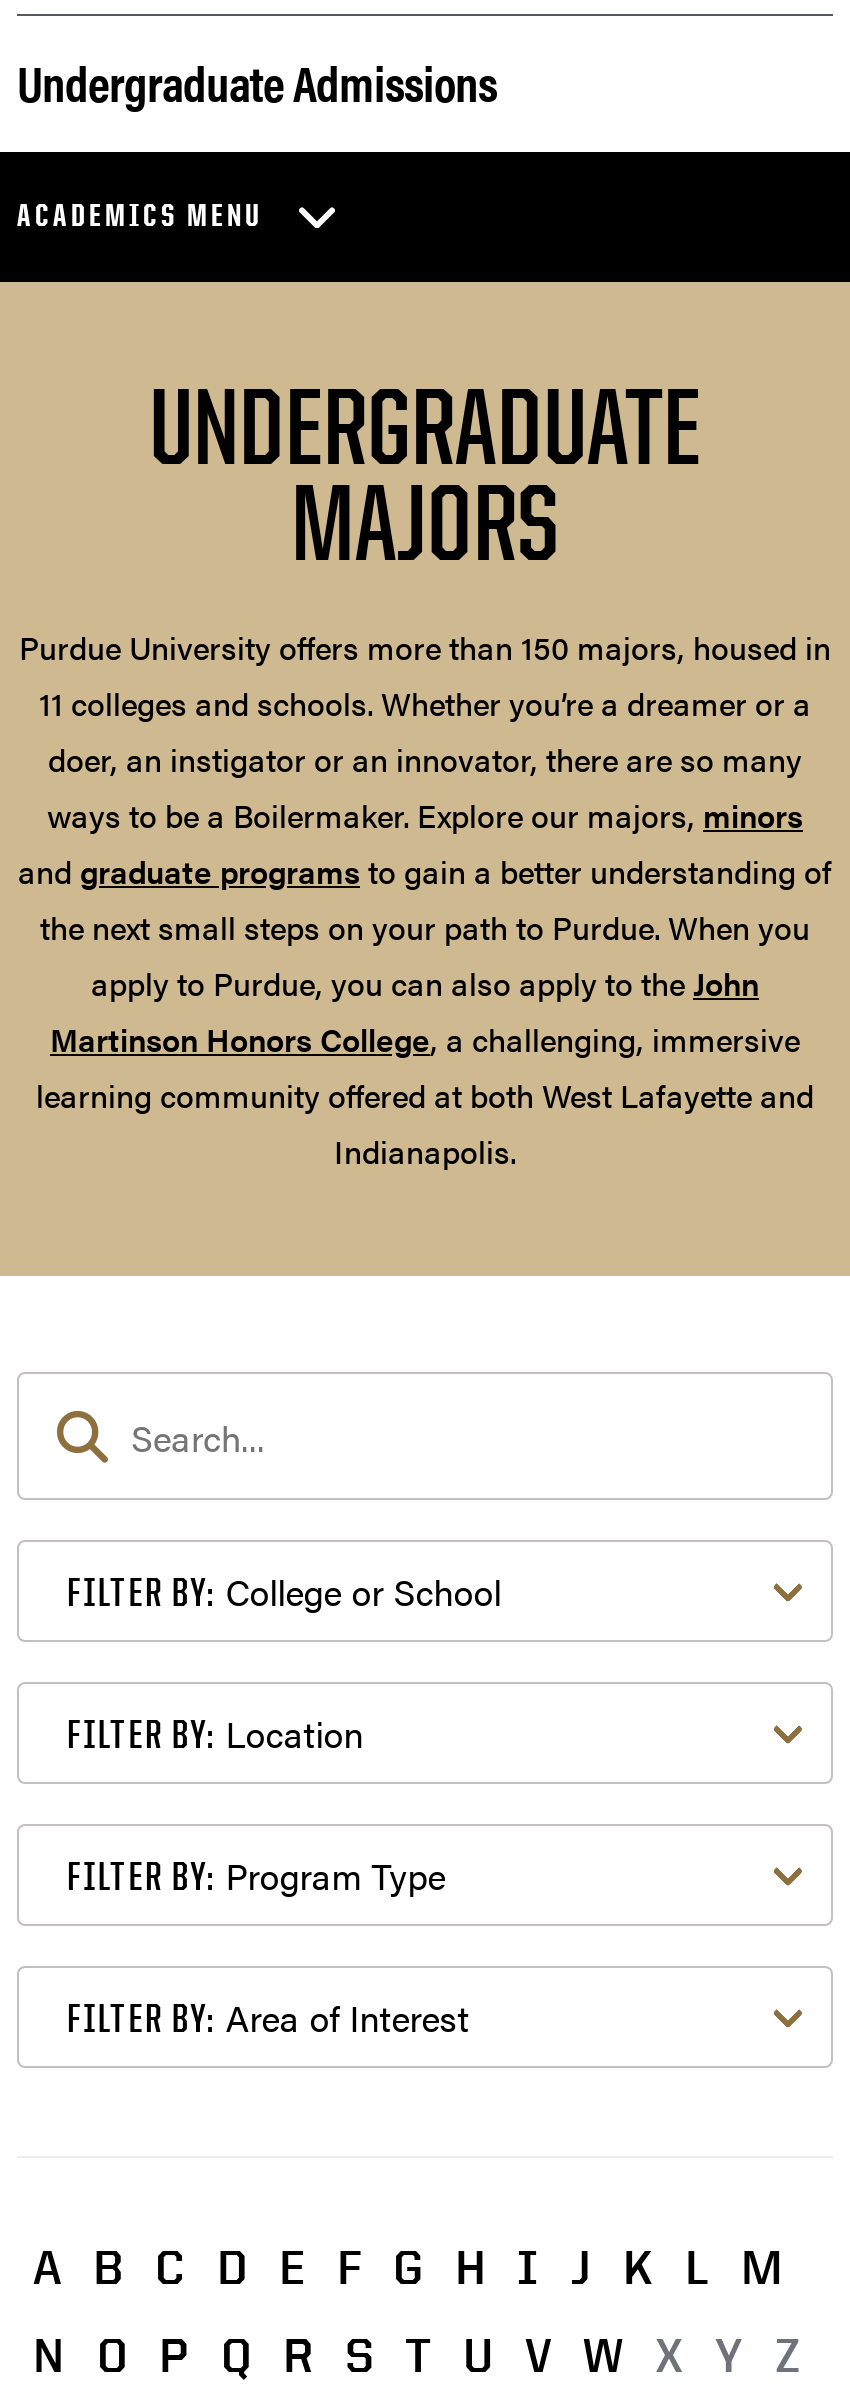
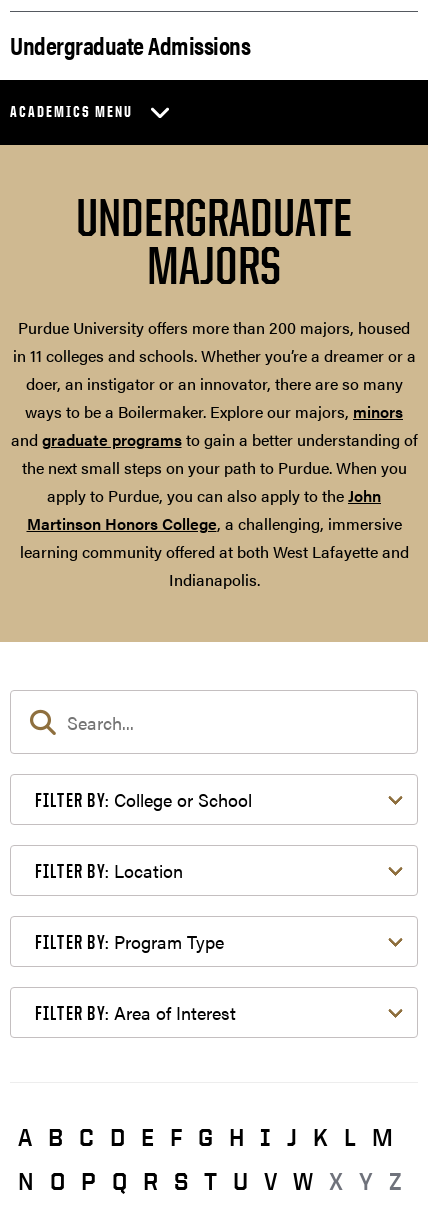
[19,624,831,726] Purdue University offers more than 150 majors, housed in | 11 colleges and schools. Whether you’re a dreamer or a -> [12,316,415,367] Purdue University offers more than 200 majors, housed | in 11 colleges and schools. Whether you’re a dreamer or a

